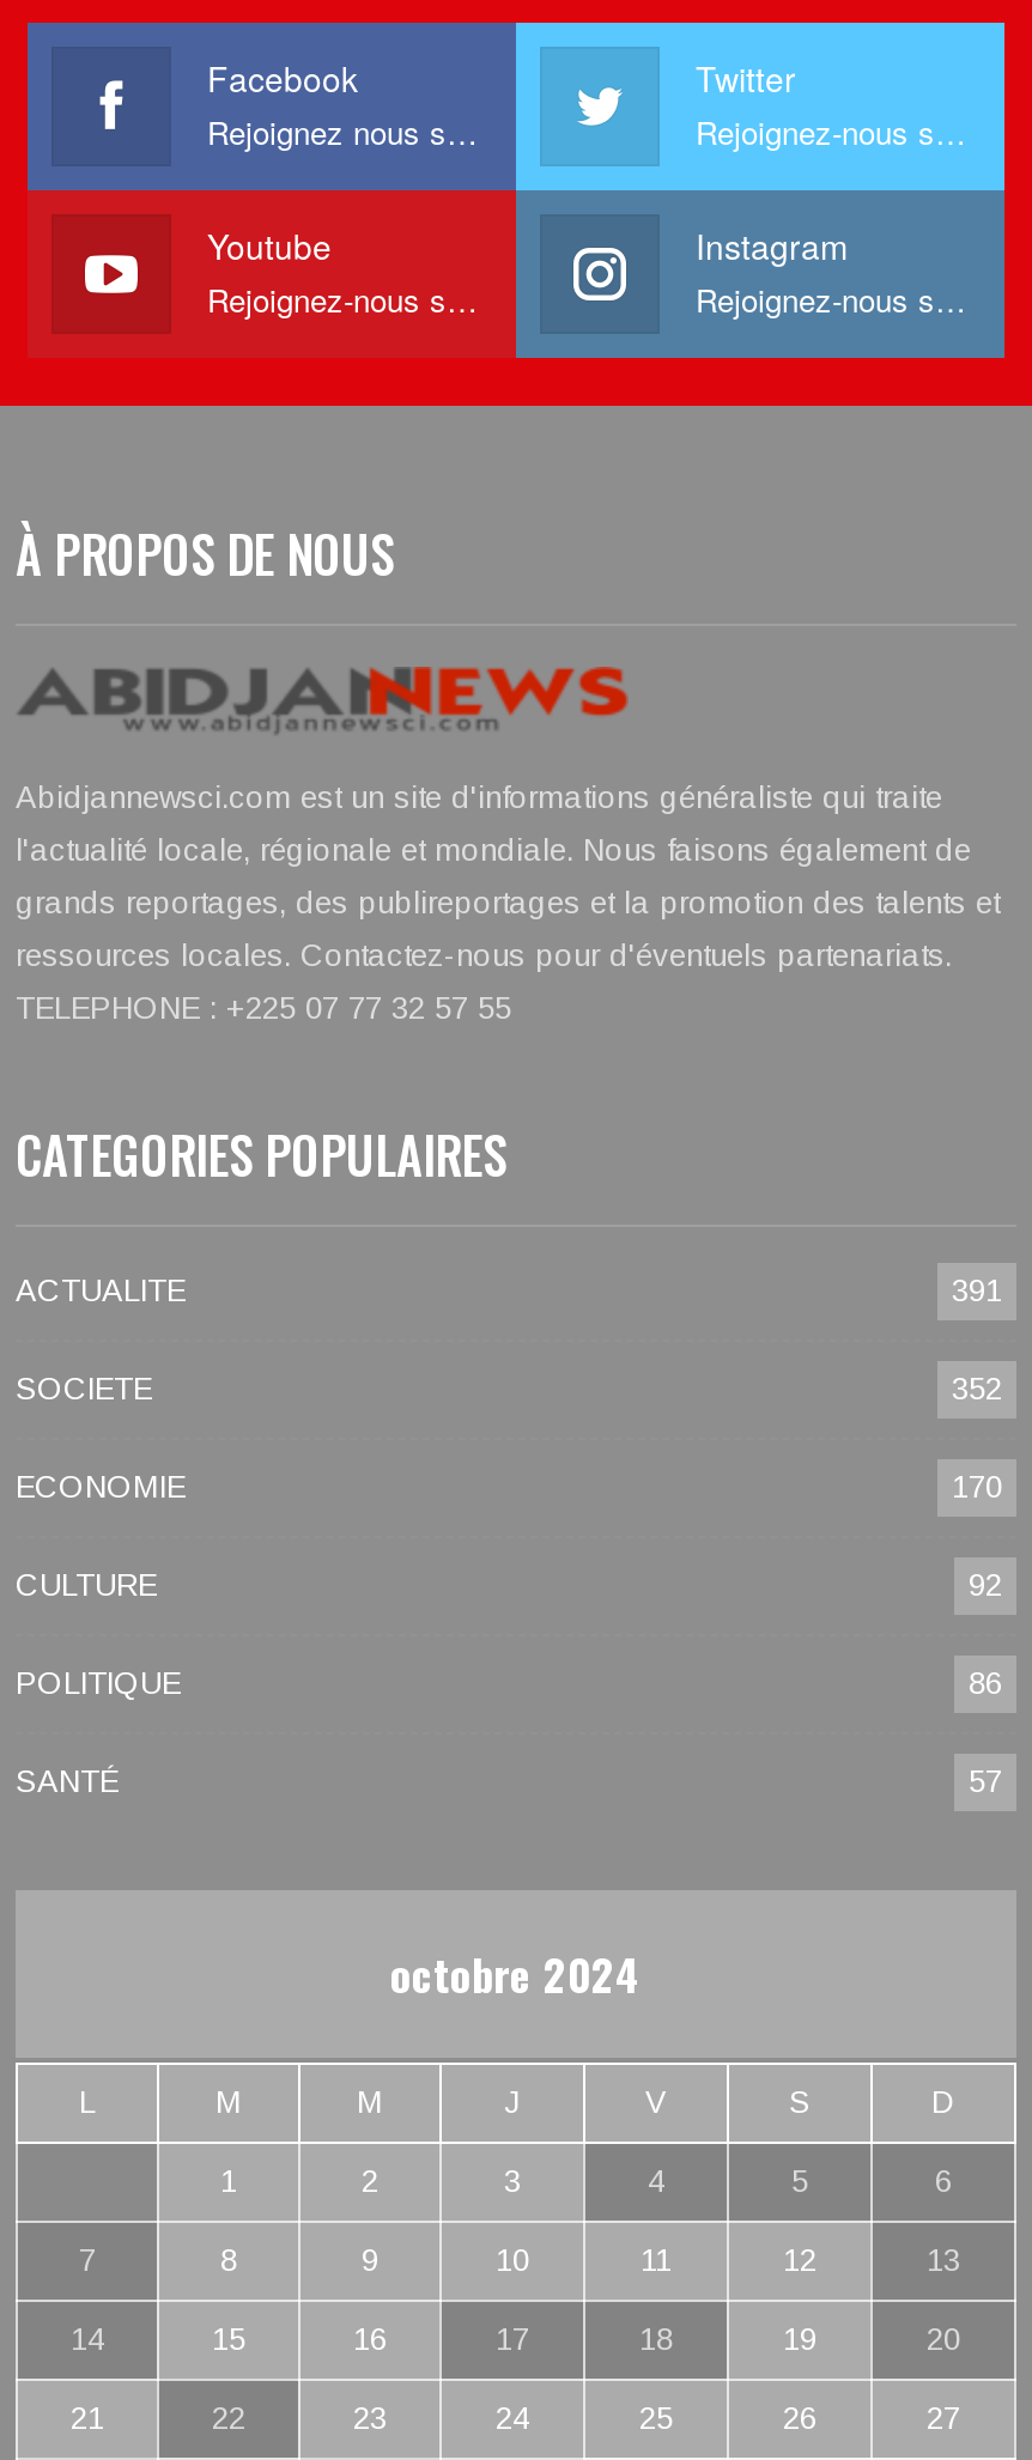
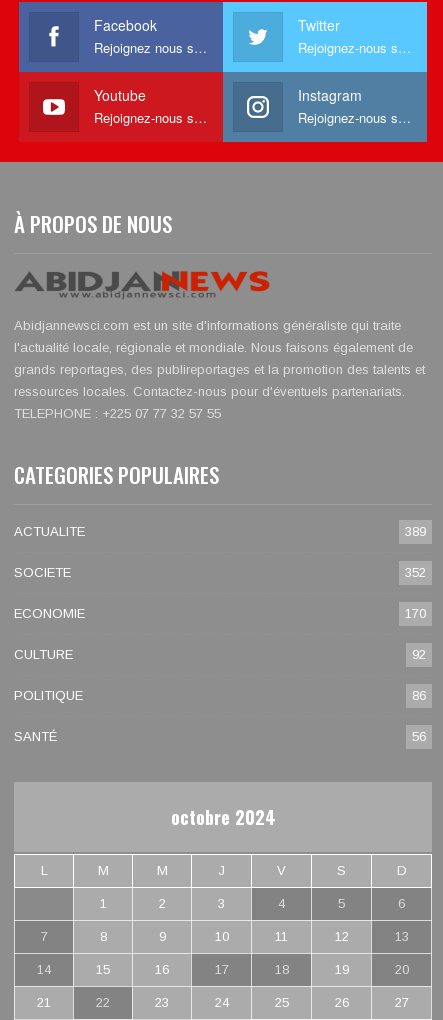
[952,1272,1002,1308] 391 -> [405,524,426,539] 389
[969,1763,1002,1799] 57 -> [412,729,426,744] 56

